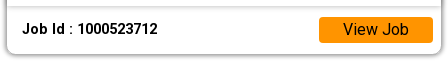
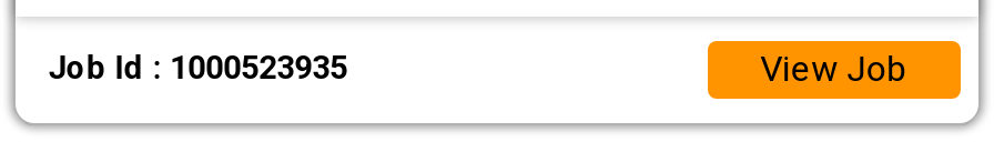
[22,21,157,38] Job Id : 1000523712 -> [48,51,348,89] Job Id : 1000523935

